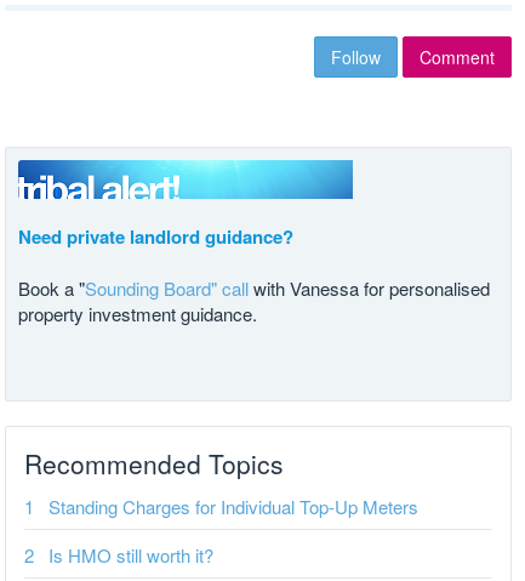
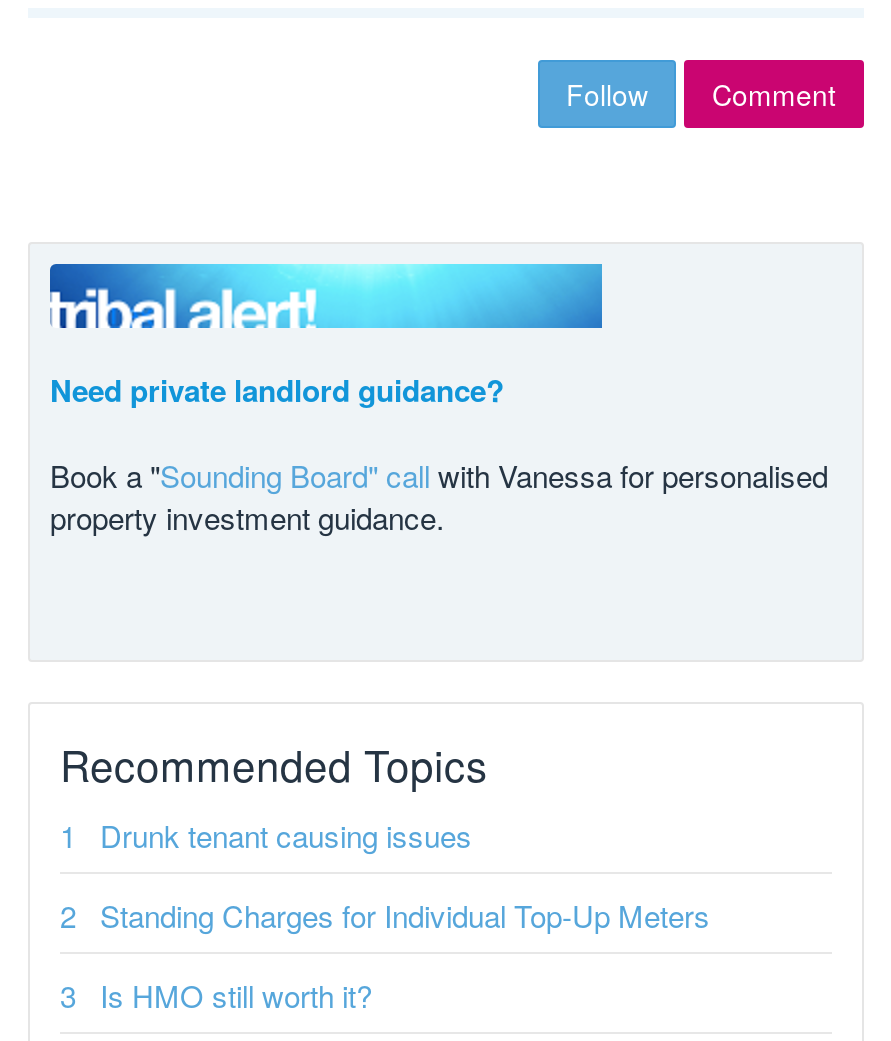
none -> [100,814,472,856] Drunk tenant causing issues

